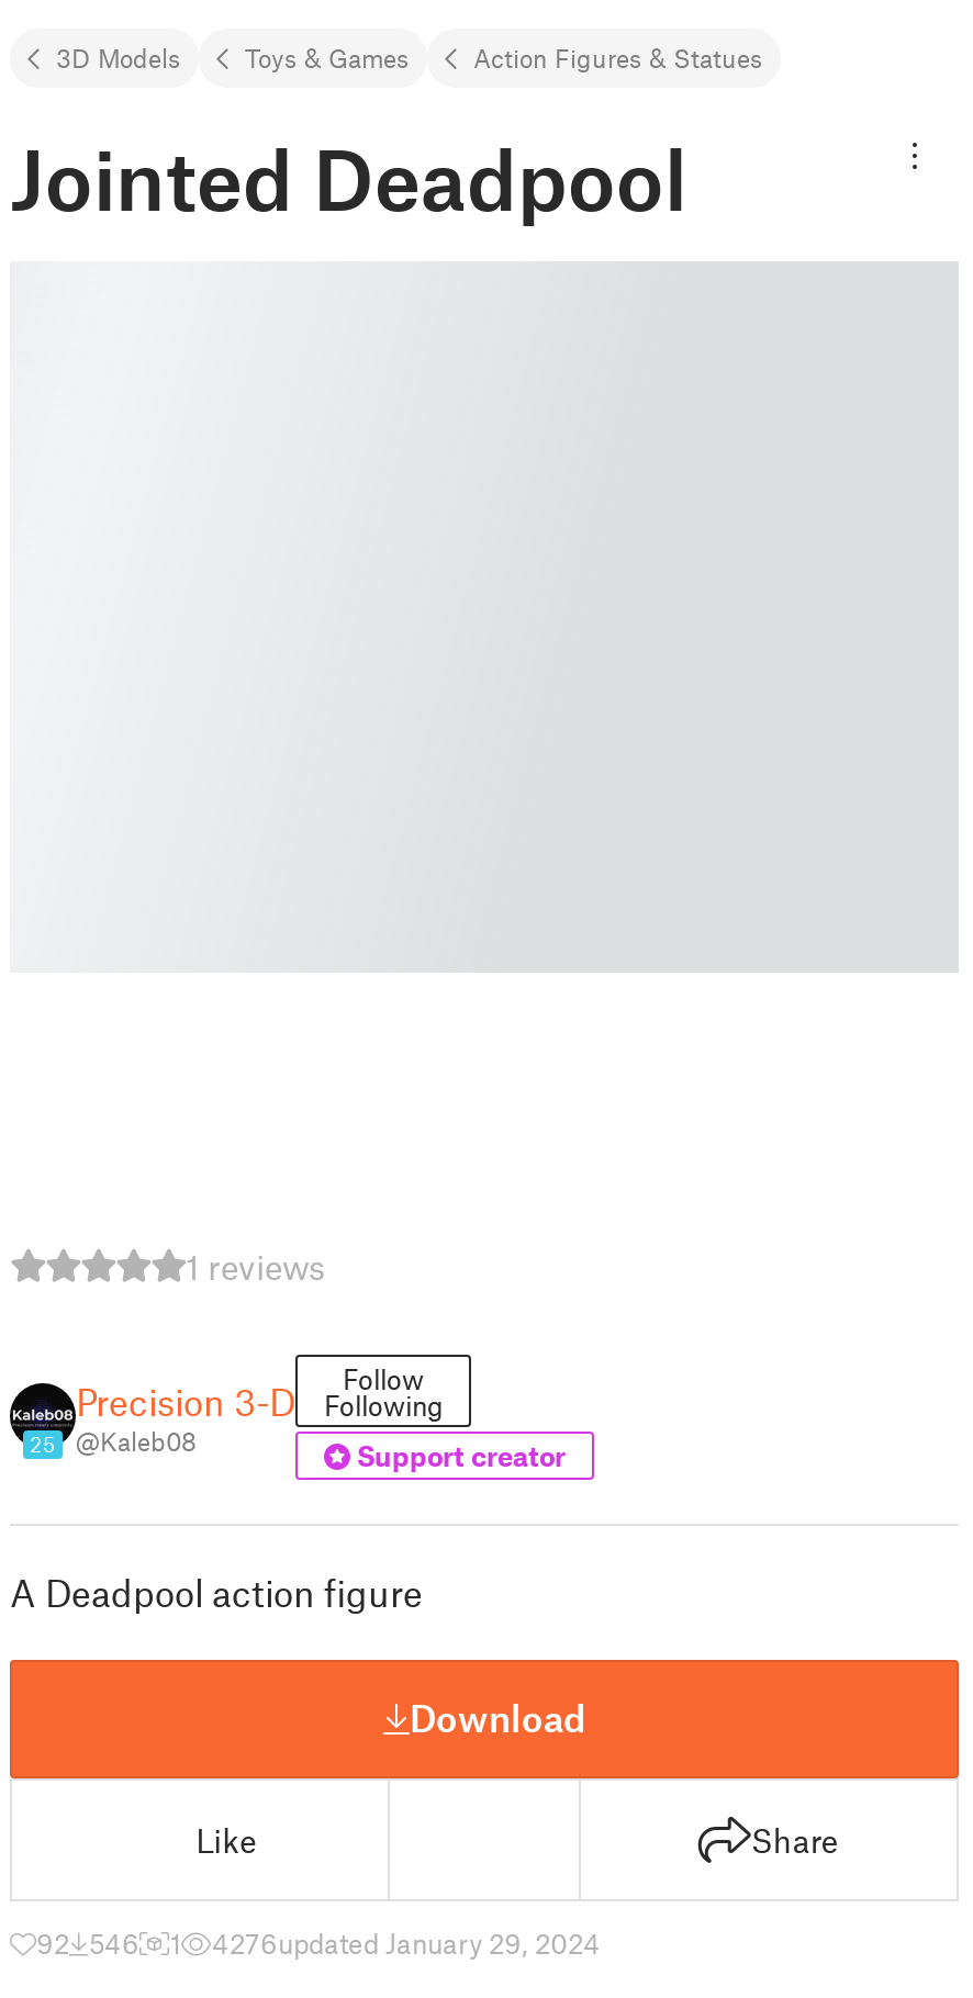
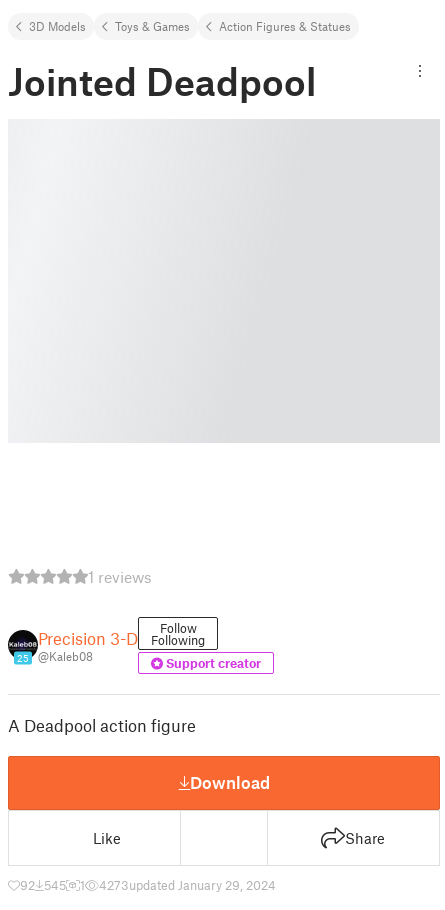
[36,1925,139,1960] 92 546 -> [20,877,66,893] 92 545
[212,1925,601,1960] 4276updated January 29, 2024 -> [99,877,276,893] 4273updated January 29, 2024

